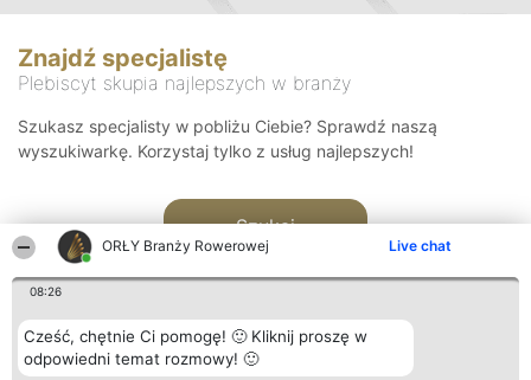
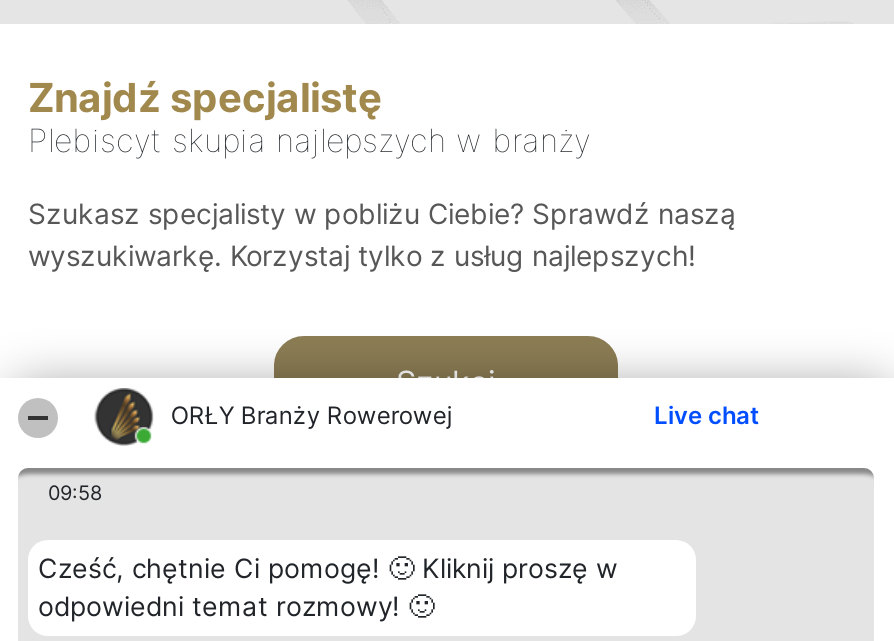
[30,284,62,298] 08:26 -> [48,480,102,504] 09:58

